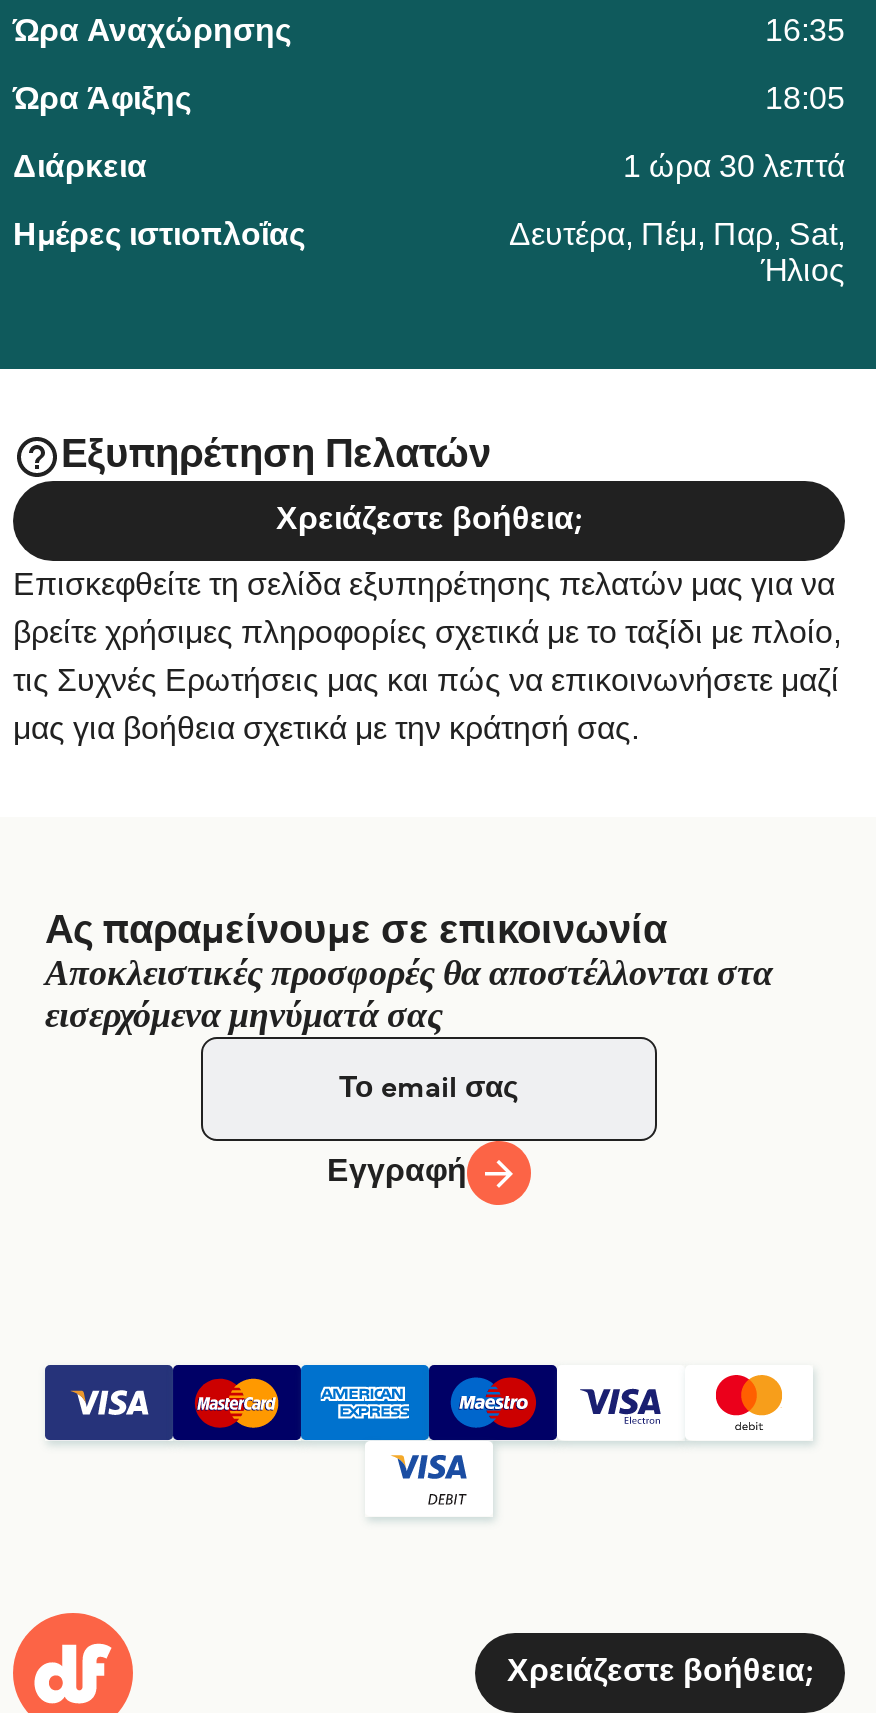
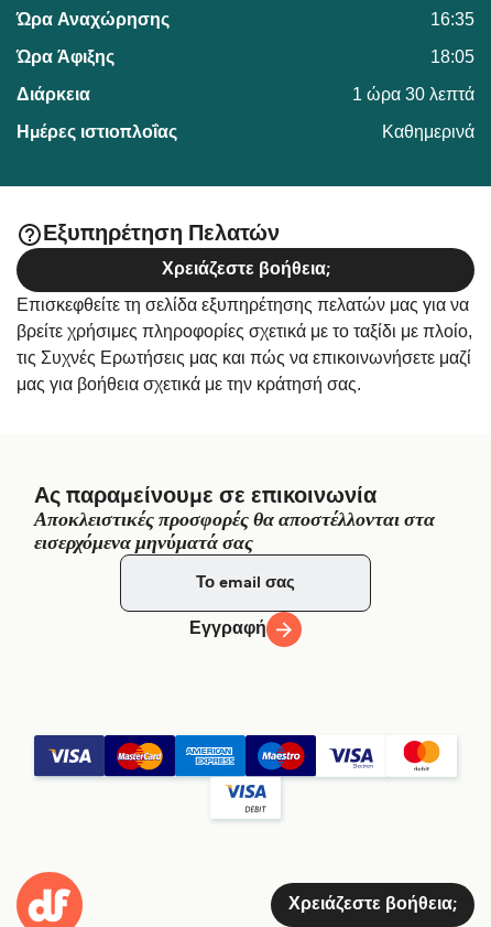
[509,216,845,286] Δευτέρα, Πέμ, Παρ, Sat, | Ήλιος -> [382,122,474,141] Καθημερινά

